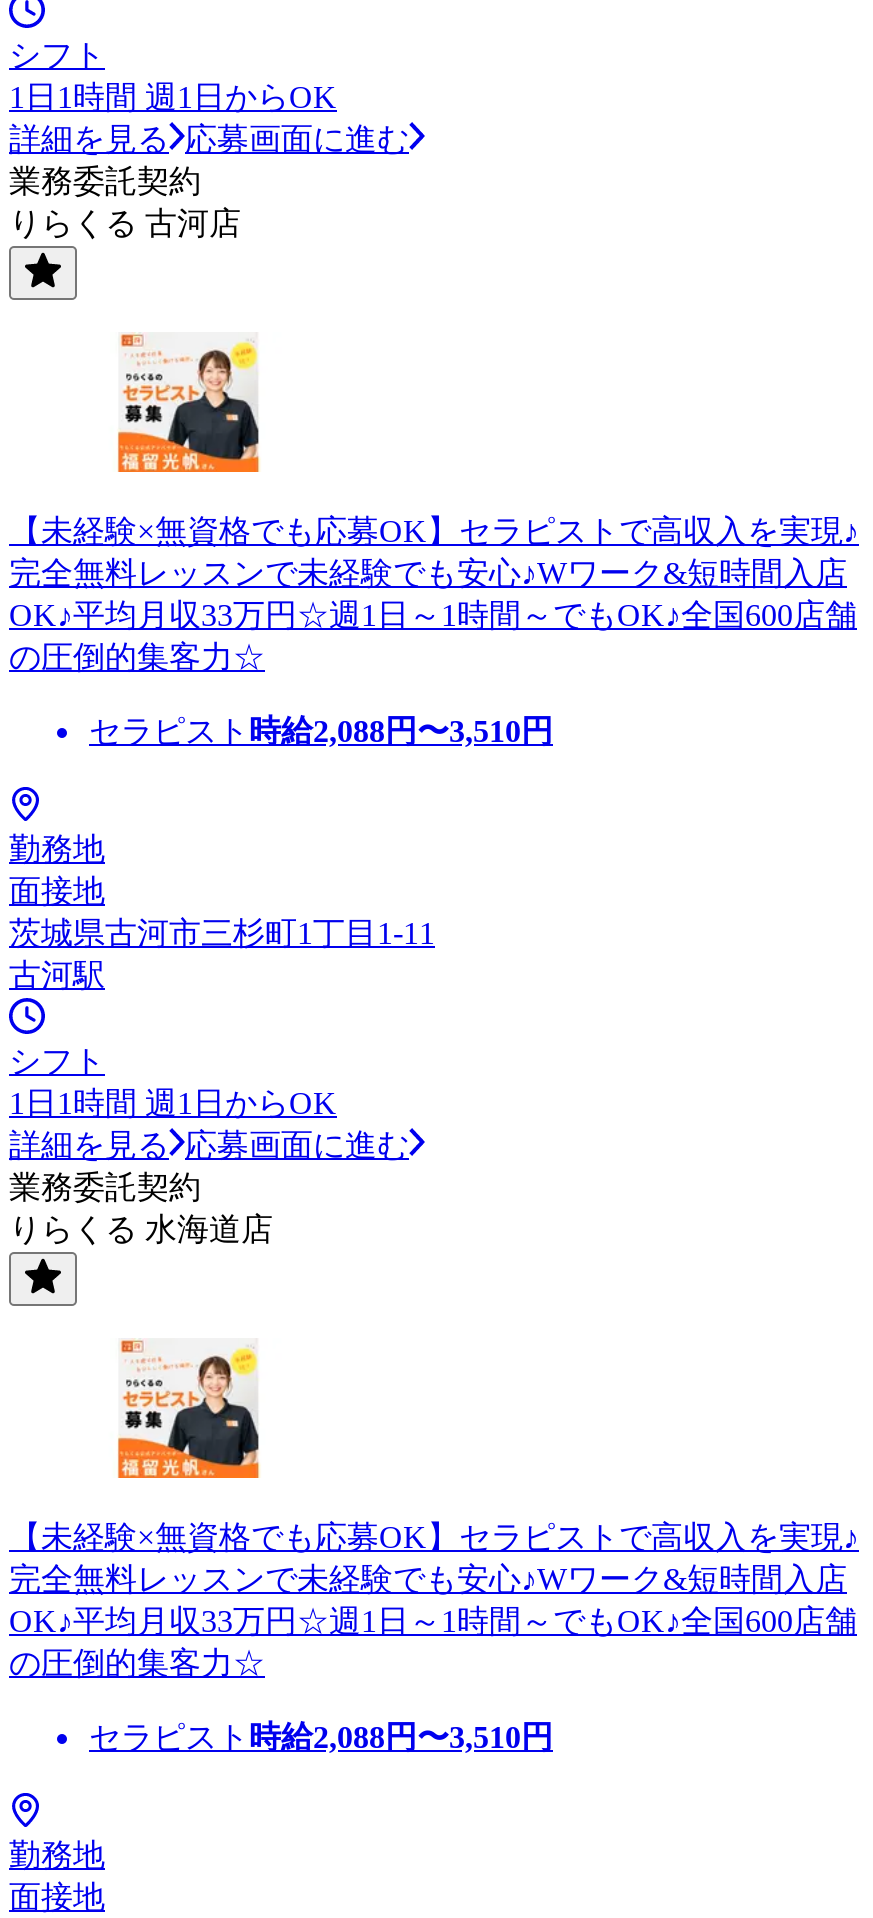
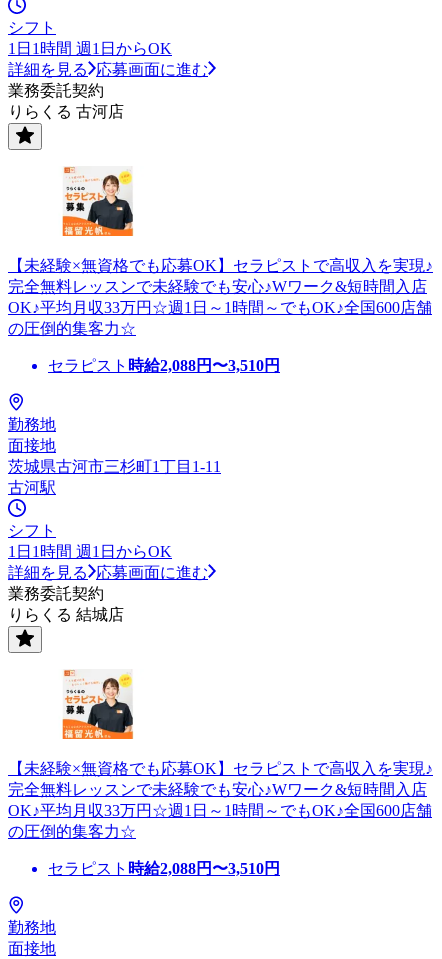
[9,1212,273,1246] りらくる 水海道店 -> [8,606,124,623] りらくる 結城店

